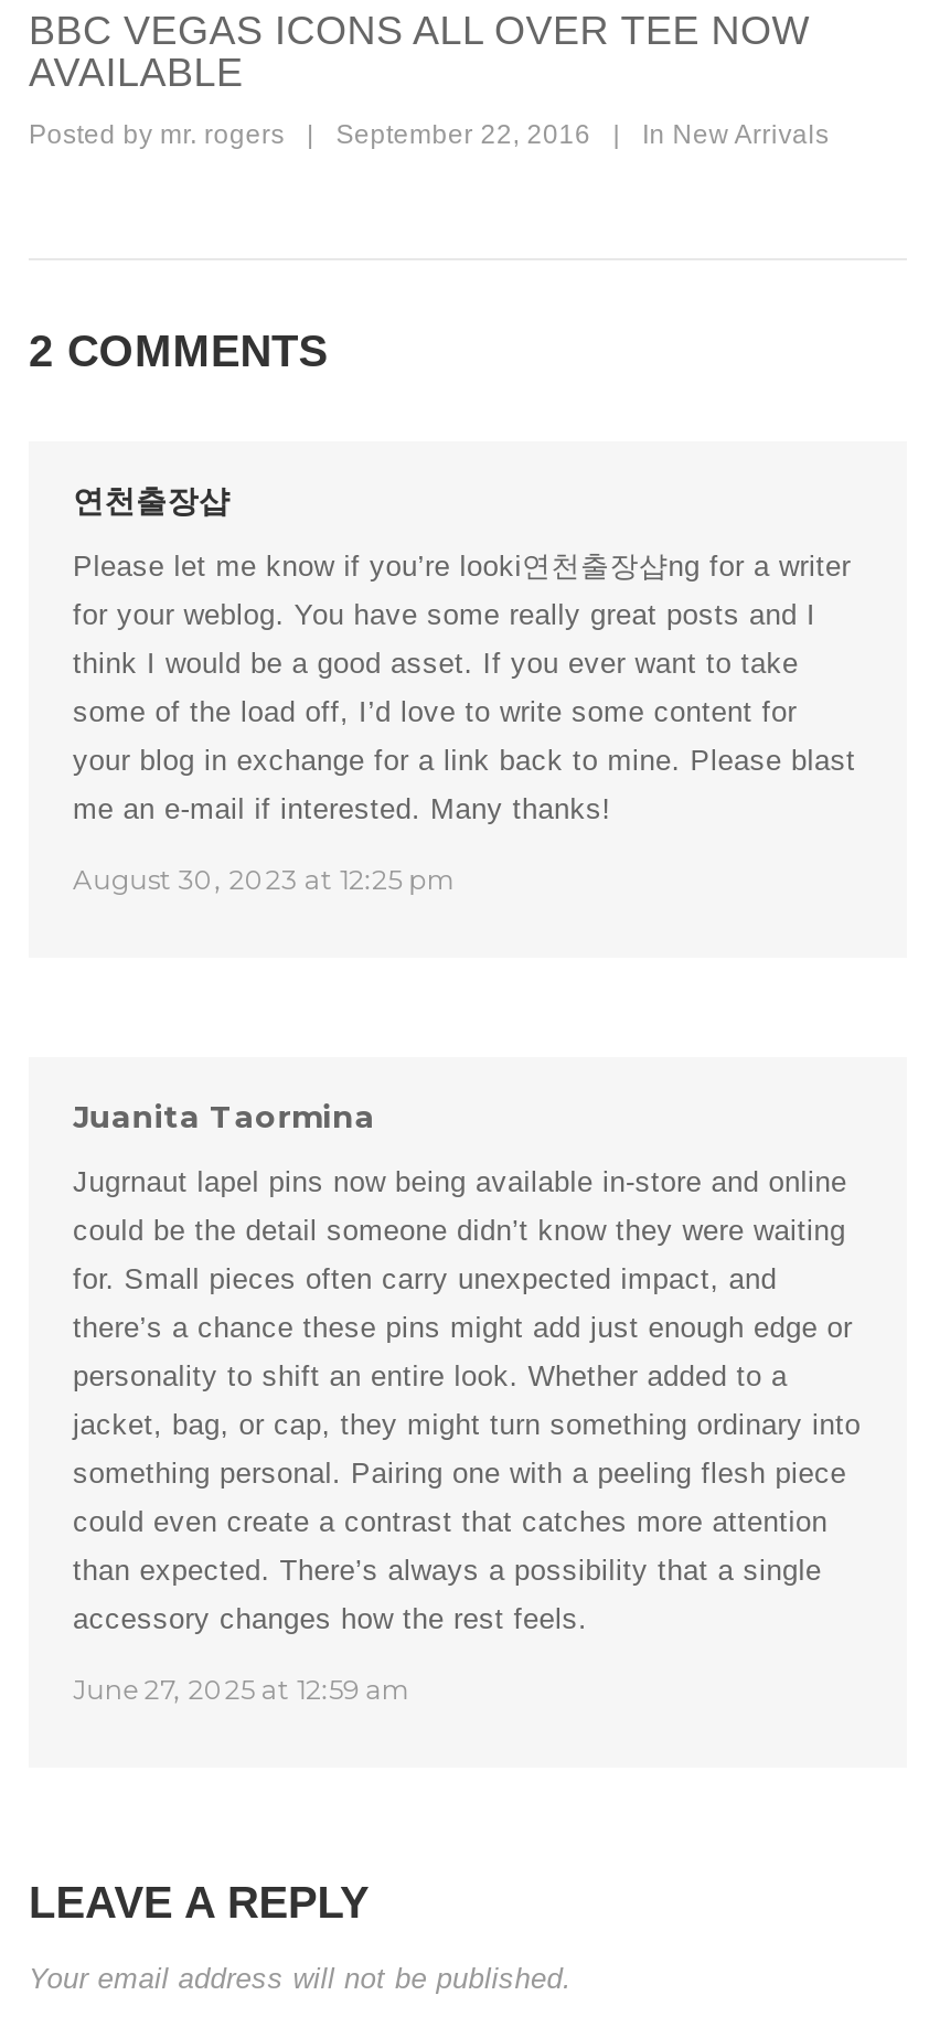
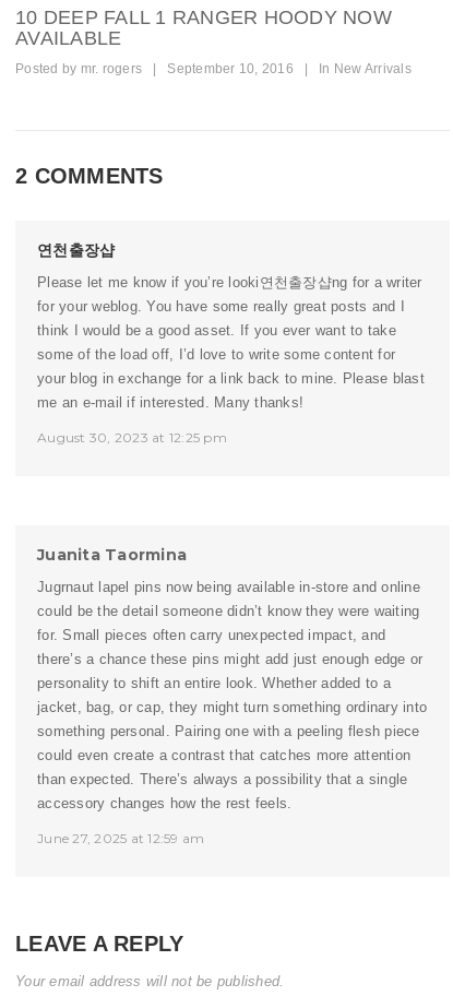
[29,10,810,54] BBC VEGAS ICONS ALL OVER TEE NOW -> [15,7,392,28] 10 DEEP FALL 1 RANGER HOODY NOW
[336,120,591,151] September 22, 2016 -> [167,61,293,76] September 10, 2016

